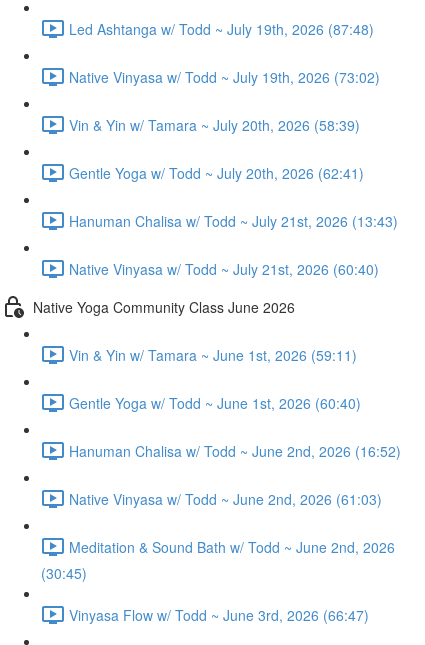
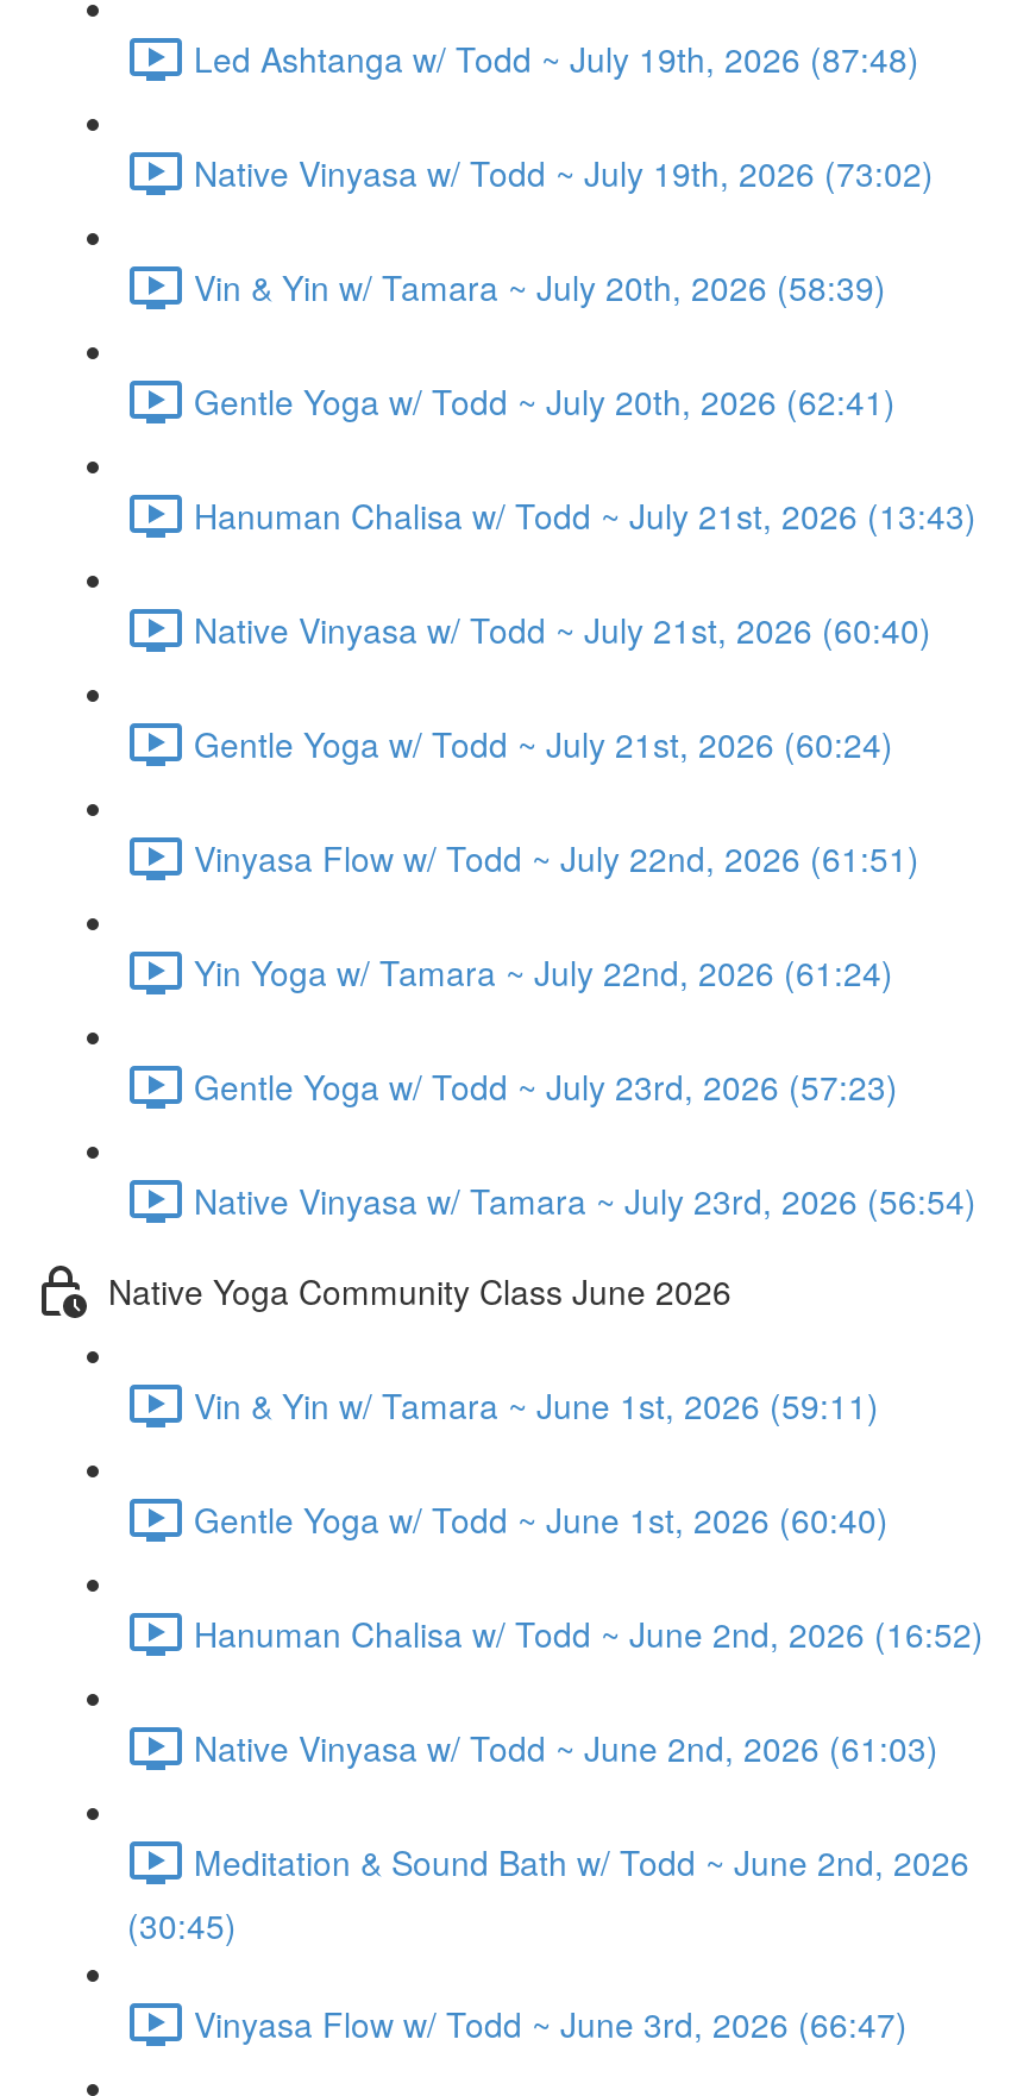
none -> [194,720,977,1225] Gentle Yoga w/ Todd ~ July 21st, 2026 (60:24) | Vinyasa Flow w/ Todd ~ July 22nd, 2026 (61:51) | Yin Yoga w/ Tamara ~ July 22nd, 2026 (61:24) | Gentle Yoga w/ Todd ~ July 23rd, 2026 (57:23) | Native Vinyasa w/ Tamara ~ July 23rd, 2026 (56:54)

